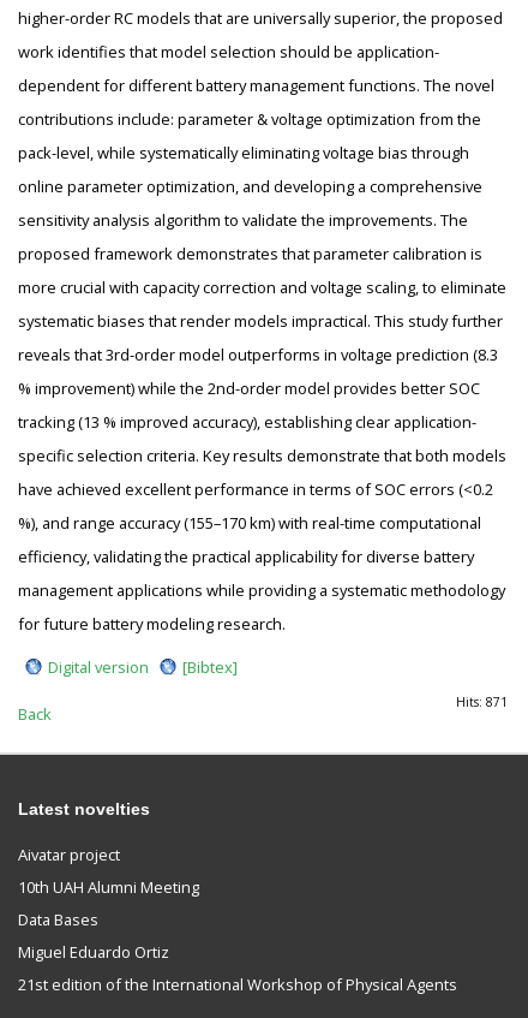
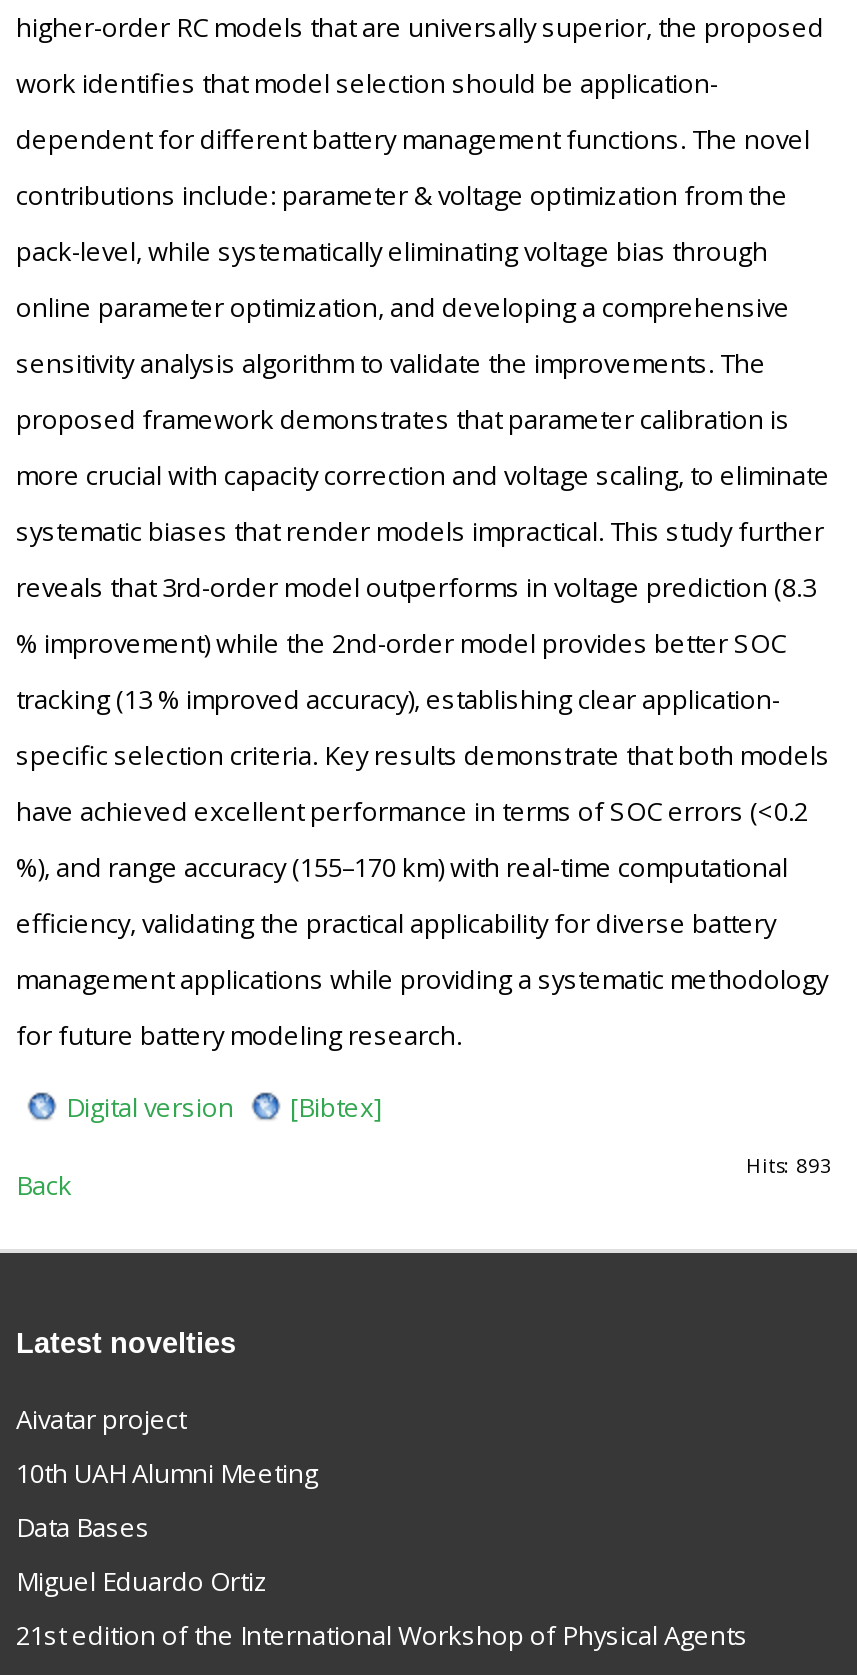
[456,693,508,710] Hits: 871 -> [746,1151,832,1179] Hits: 893

